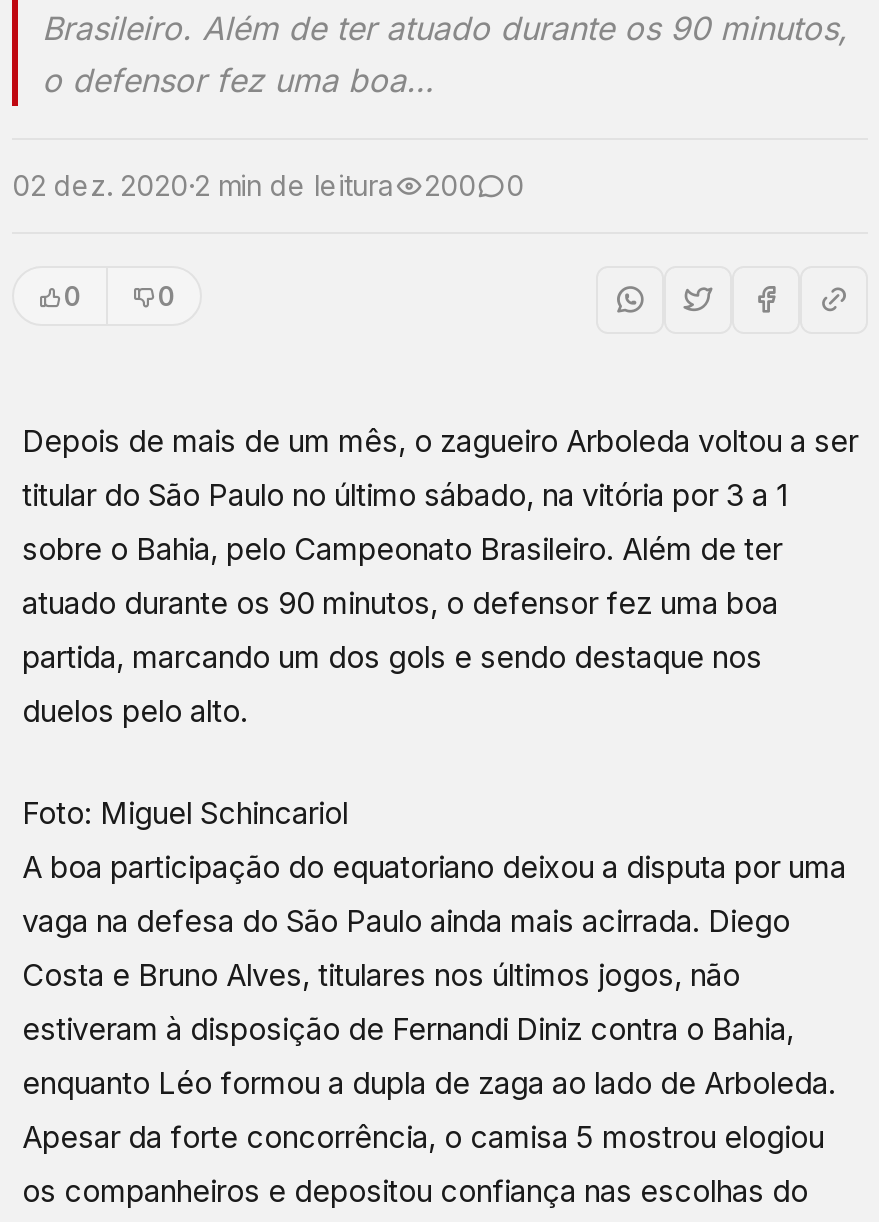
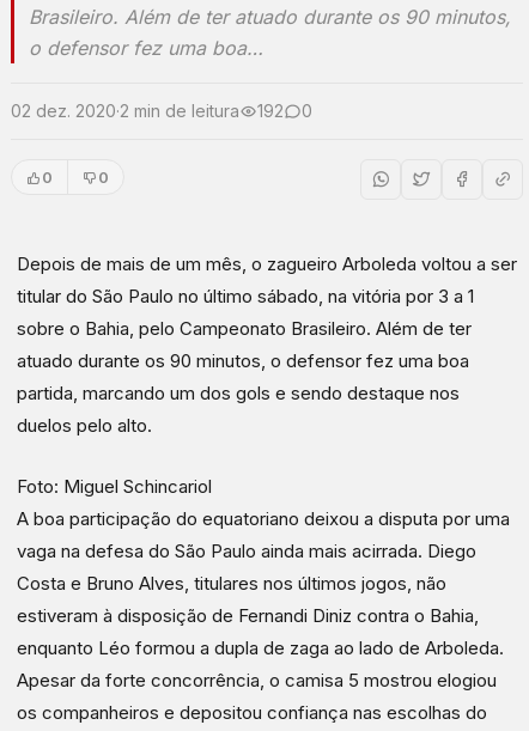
[12,168,524,202] 02 dez. 2020·2 min de leitura 200 0 -> [11,100,312,121] 02 dez. 2020·2 min de leitura 192 0

